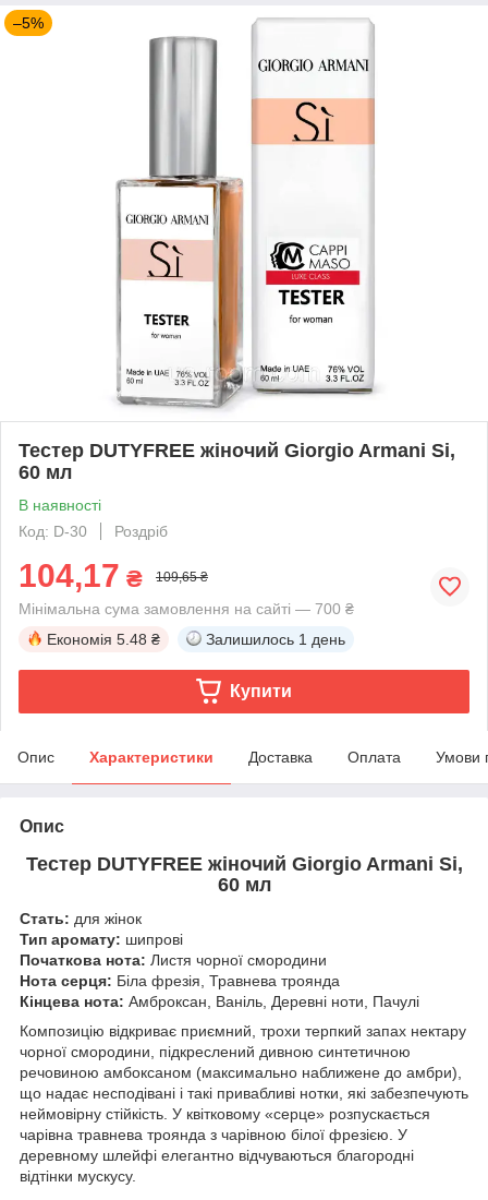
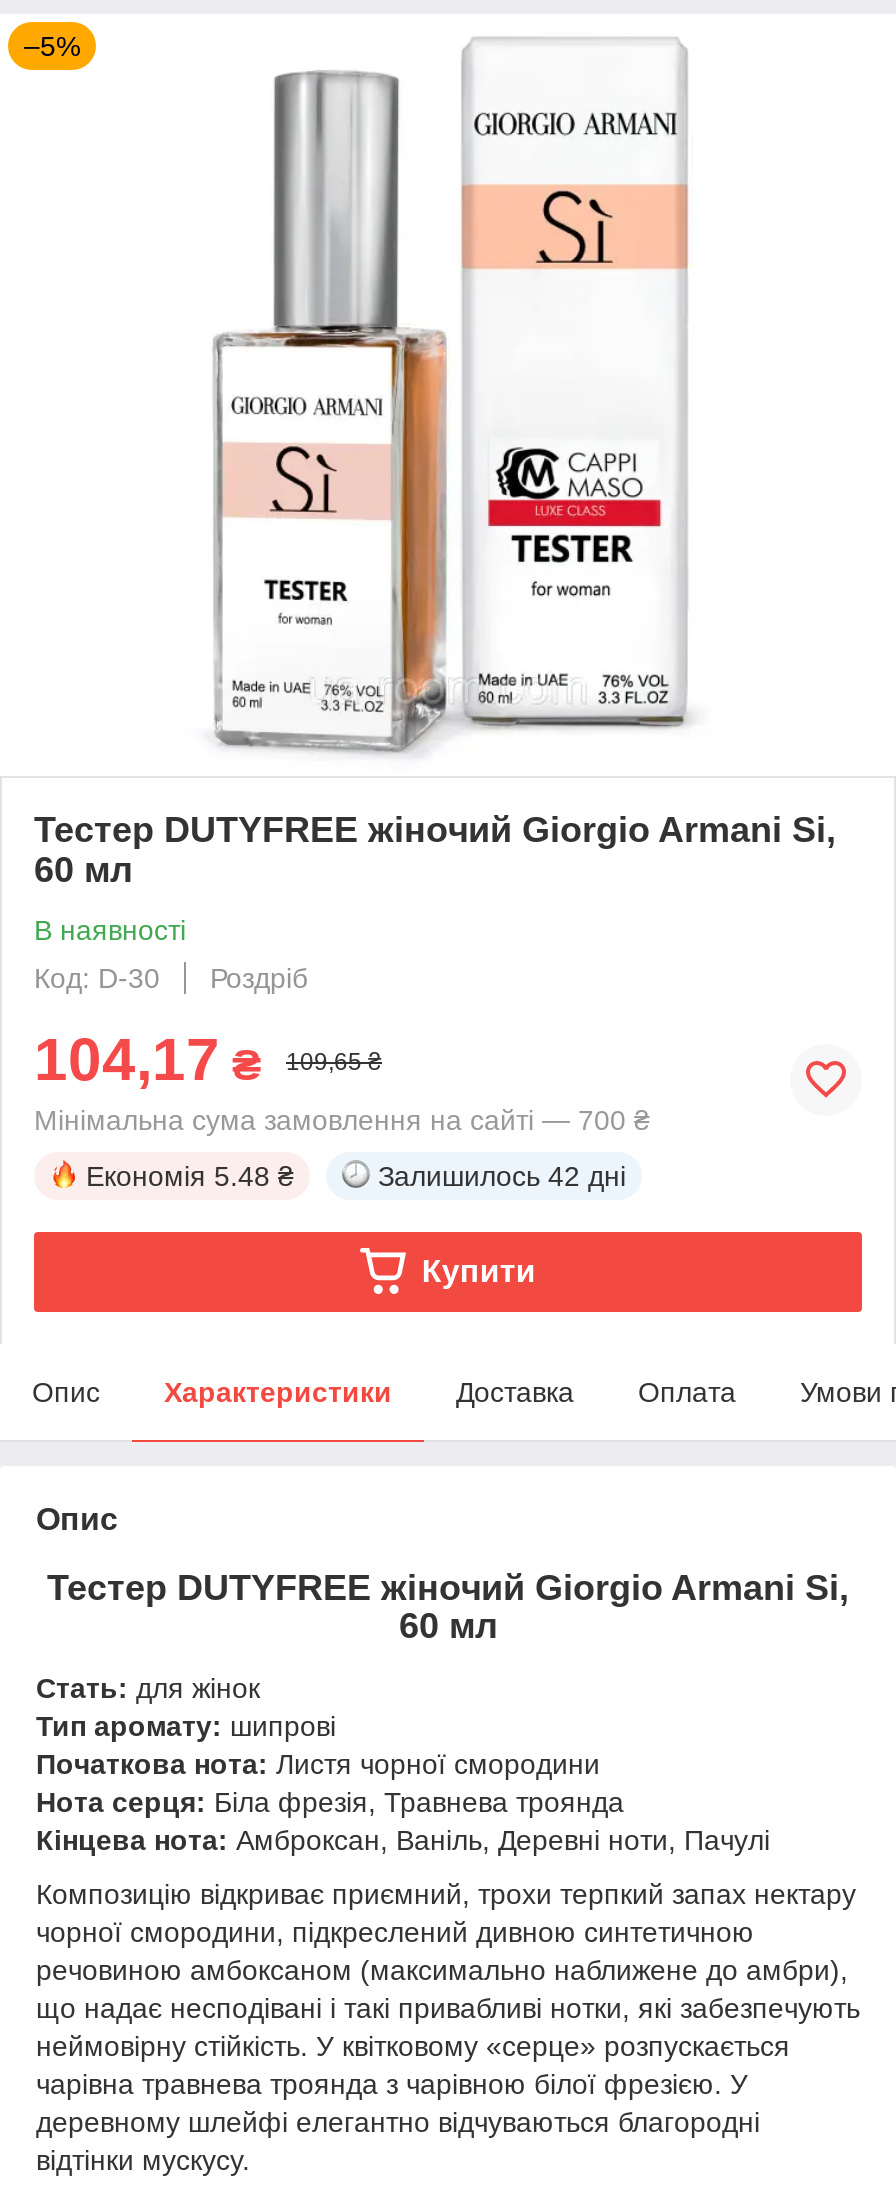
[206,630,345,648] Залишилось 1 день -> [378,1160,626,1192] Залишилось 42 дні

